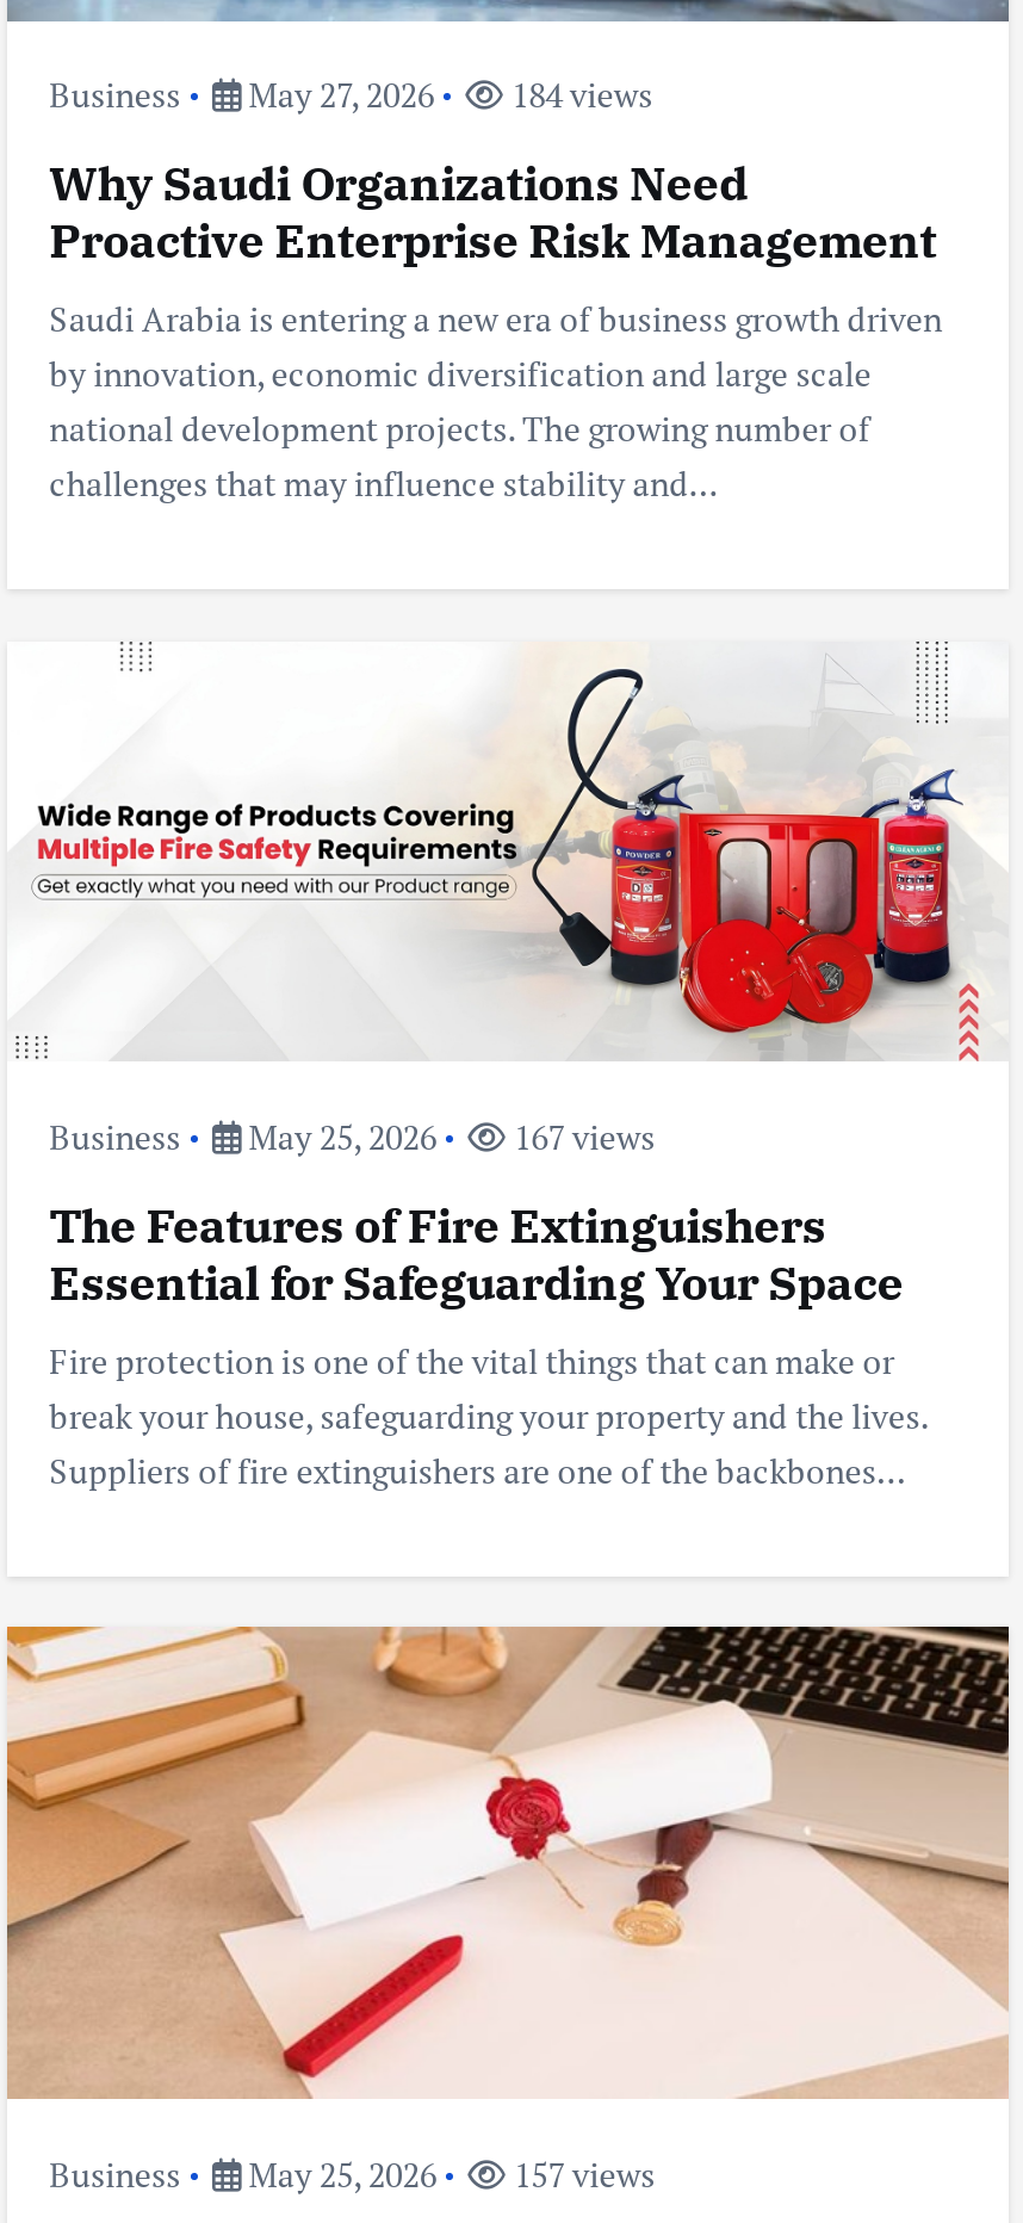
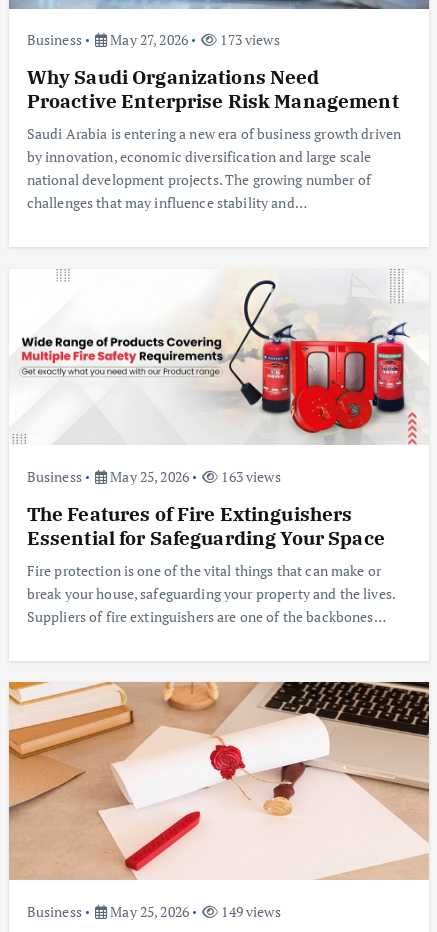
[49,72,653,117] Business May 27, 2026 184 views -> [27,30,280,49] Business May 27, 2026 173 views
[49,1113,655,1158] Business May 25, 2026 167 views -> [27,467,281,486] Business May 25, 2026 163 views
[49,2151,655,2196] Business May 25, 2026 157 views -> [27,902,281,921] Business May 25, 2026 149 views

